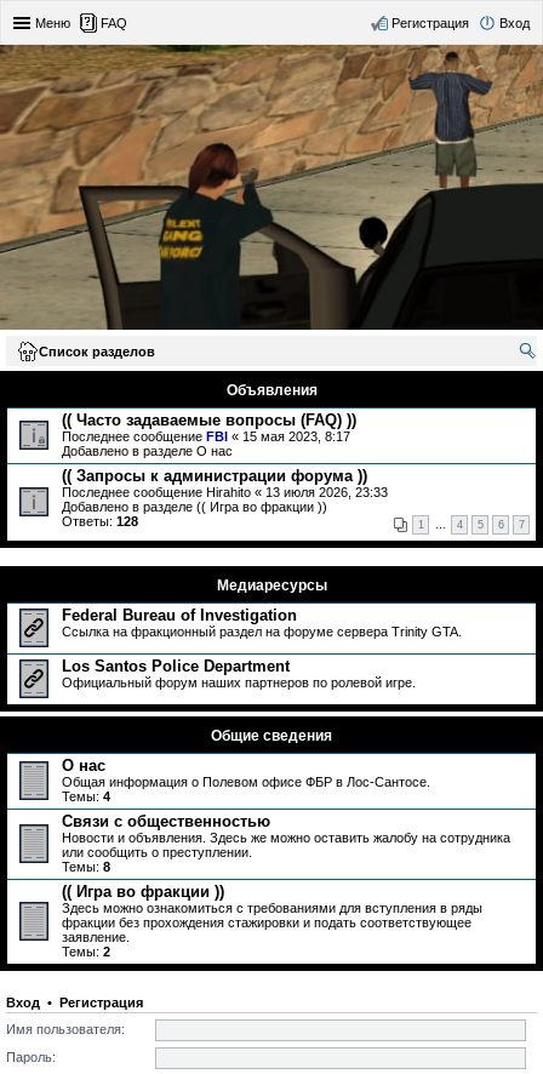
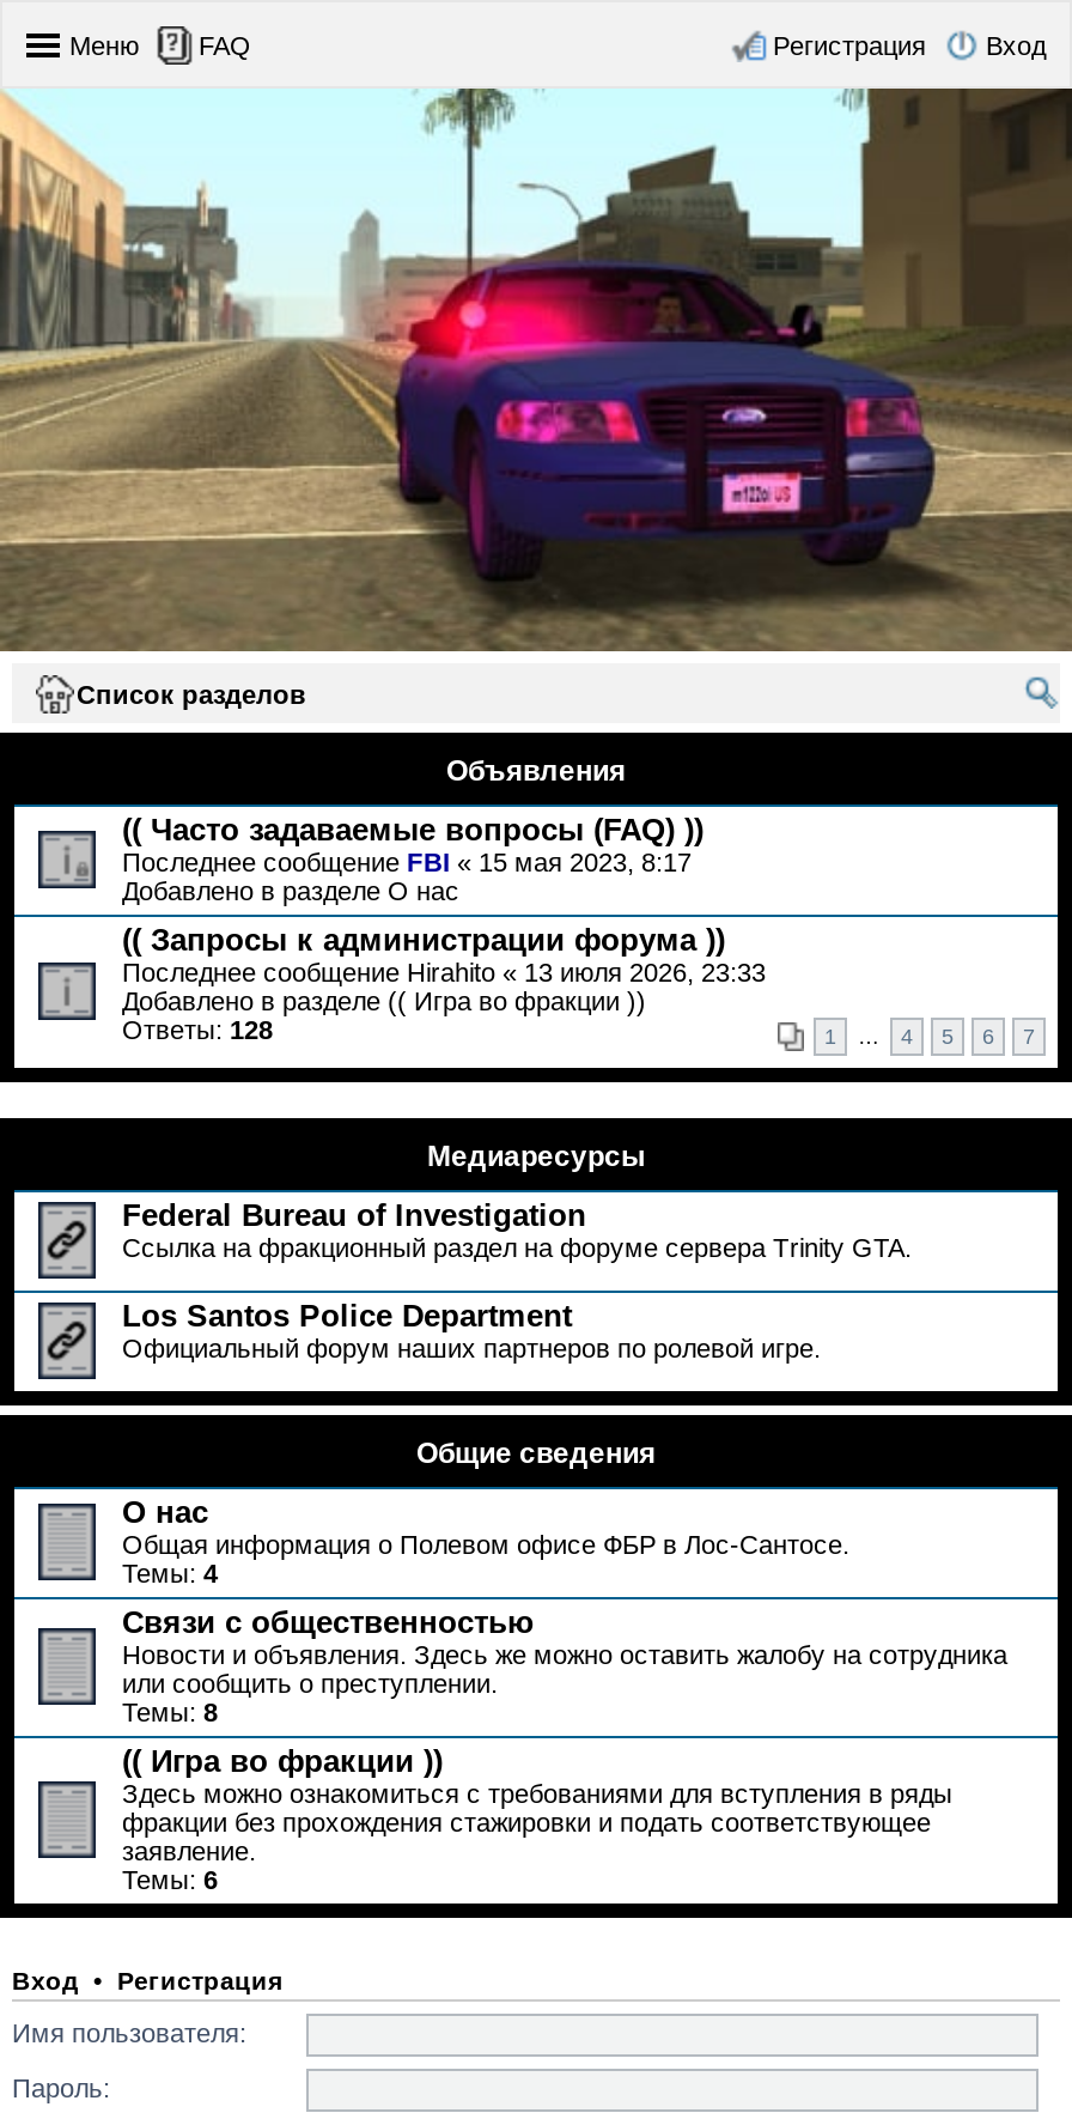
[4,44,539,331] [image] -> [7,86,1065,654] [image]
[62,944,110,959] Темы: 2 -> [122,1865,218,1894] Темы: 6

